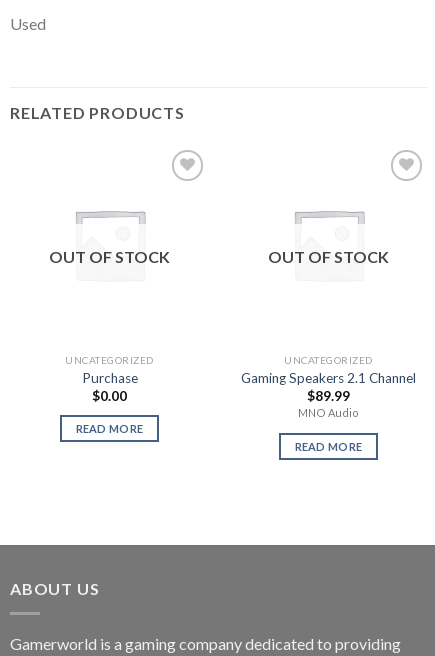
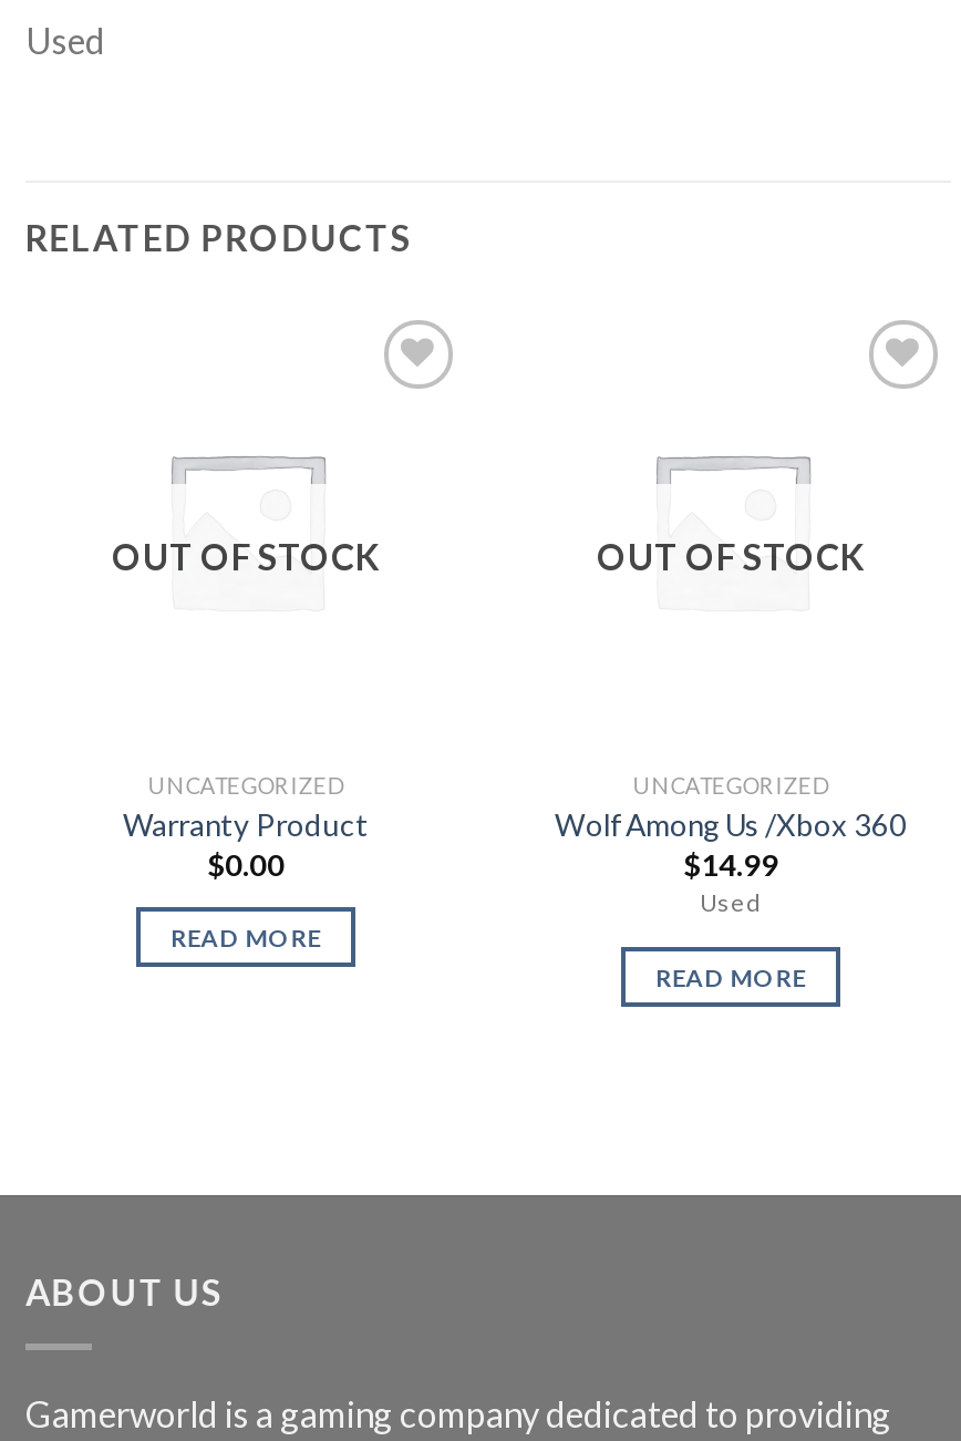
[81,370,137,386] Purchase -> [123,807,369,842] Warranty Product
[241,370,416,419] Gaming Speakers 2.1 Channel | $89.99 | MNO Audio -> [555,807,907,917] Wolf Among Us /Xbox 360 | $14.99 | Used

